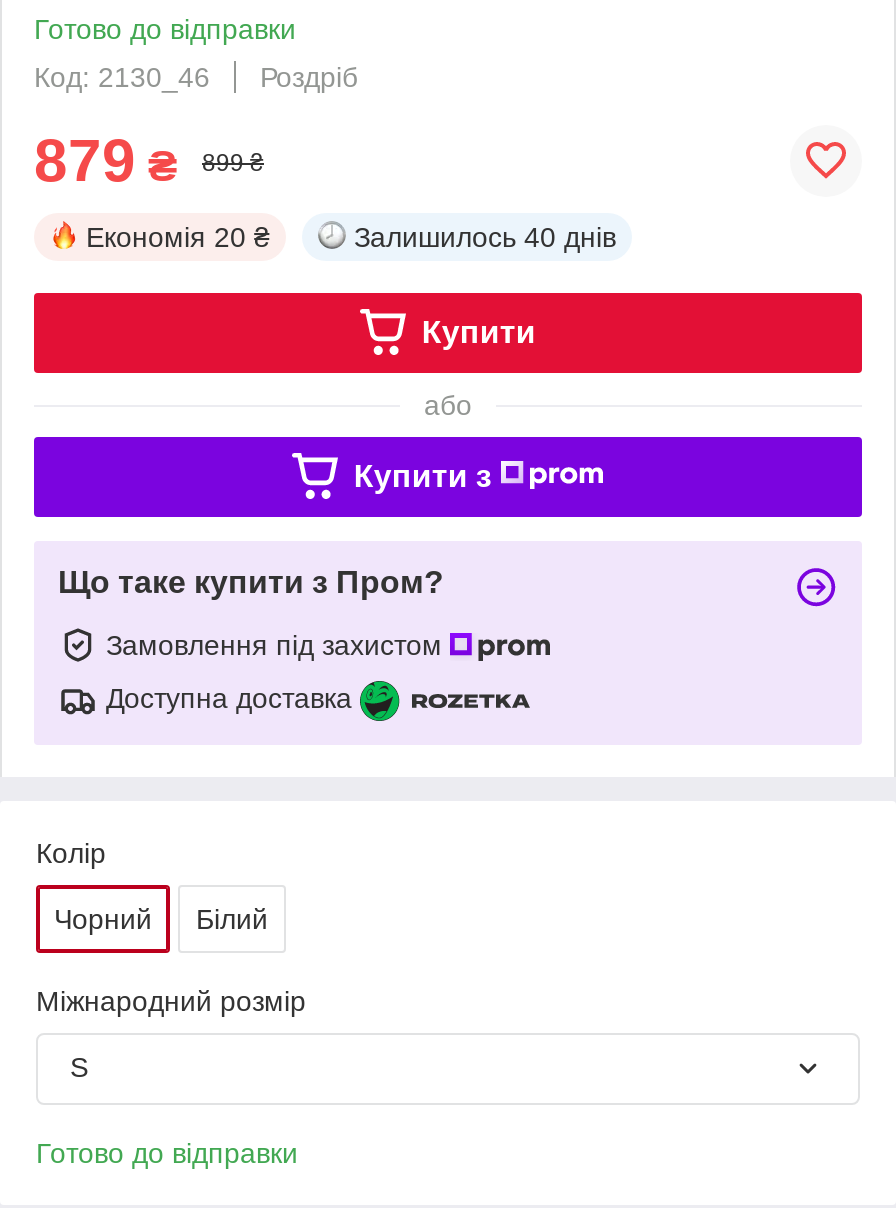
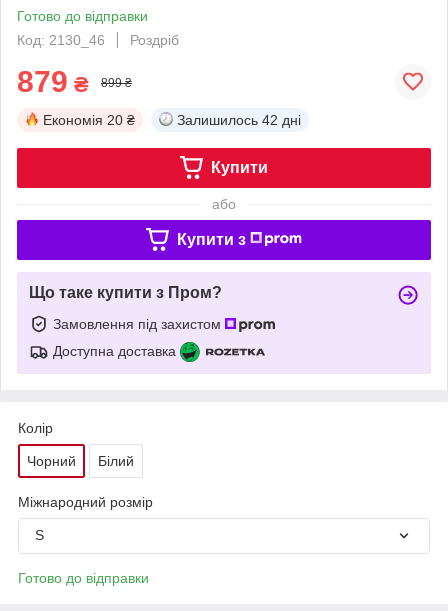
[354,221,616,253] Залишилось 40 днів -> [177,112,301,128] Залишилось 42 дні

